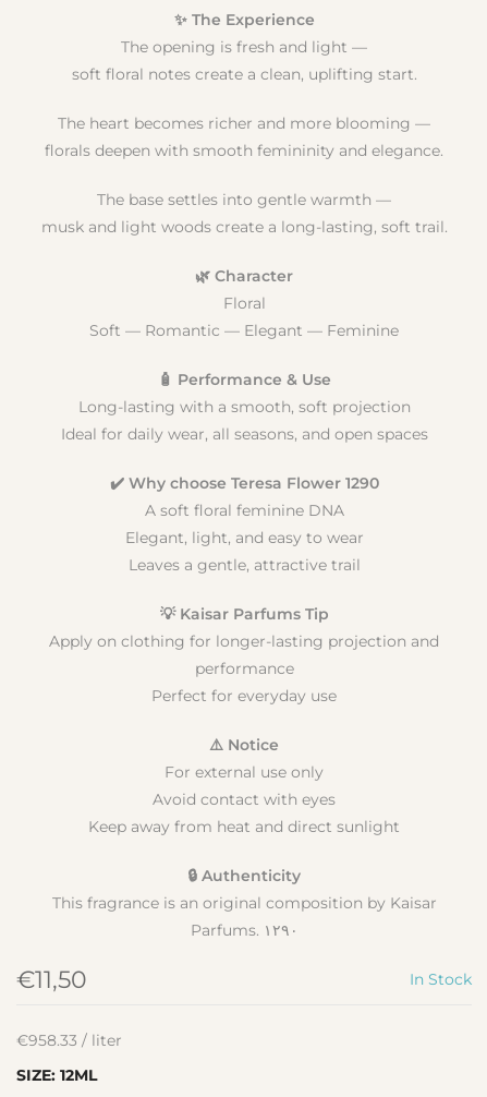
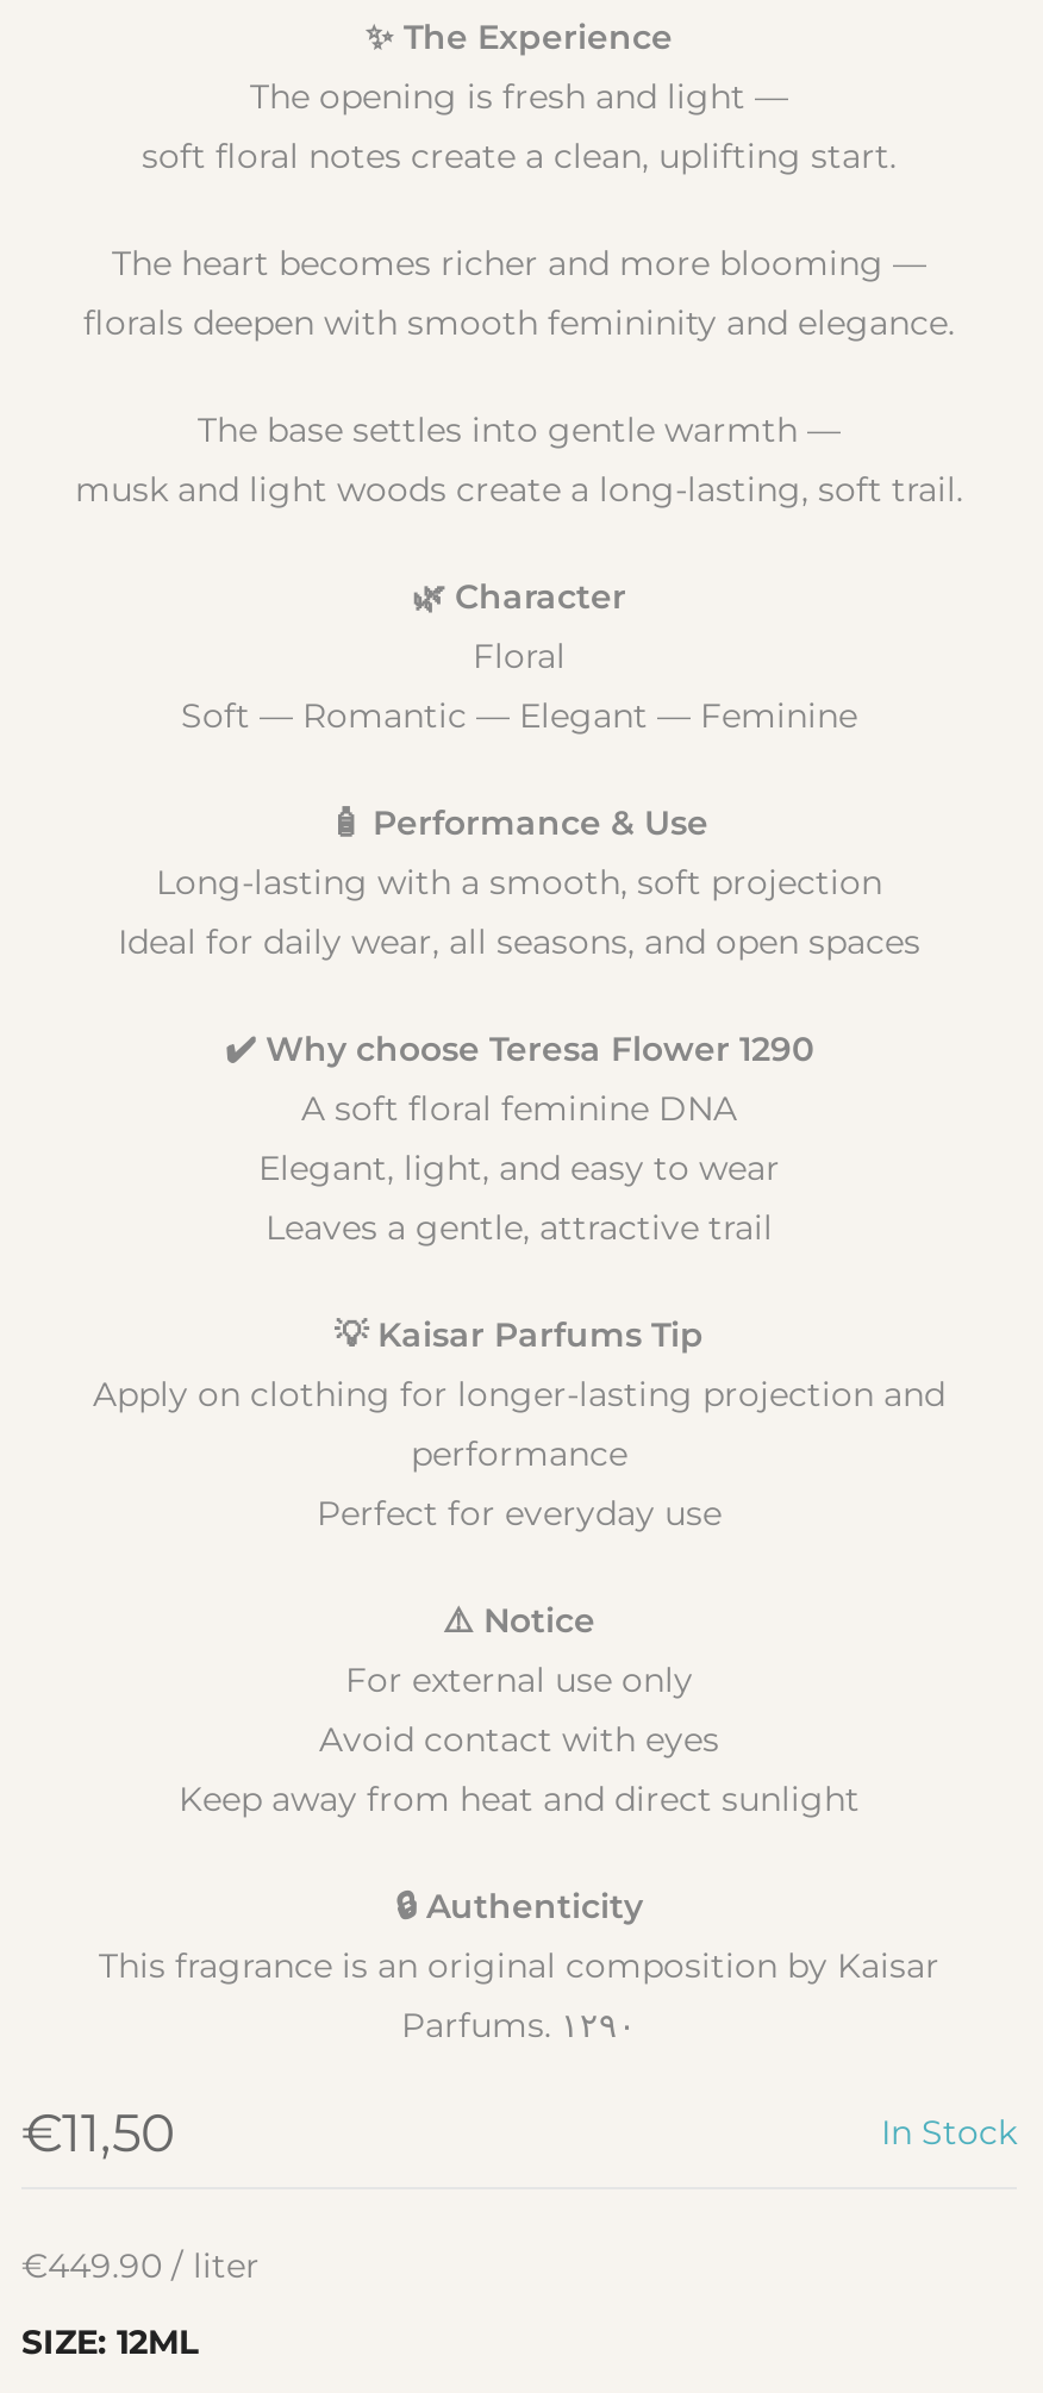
[16,1031,122,1050] €958.33 / liter -> [21,2244,260,2287] €449.90 / liter

